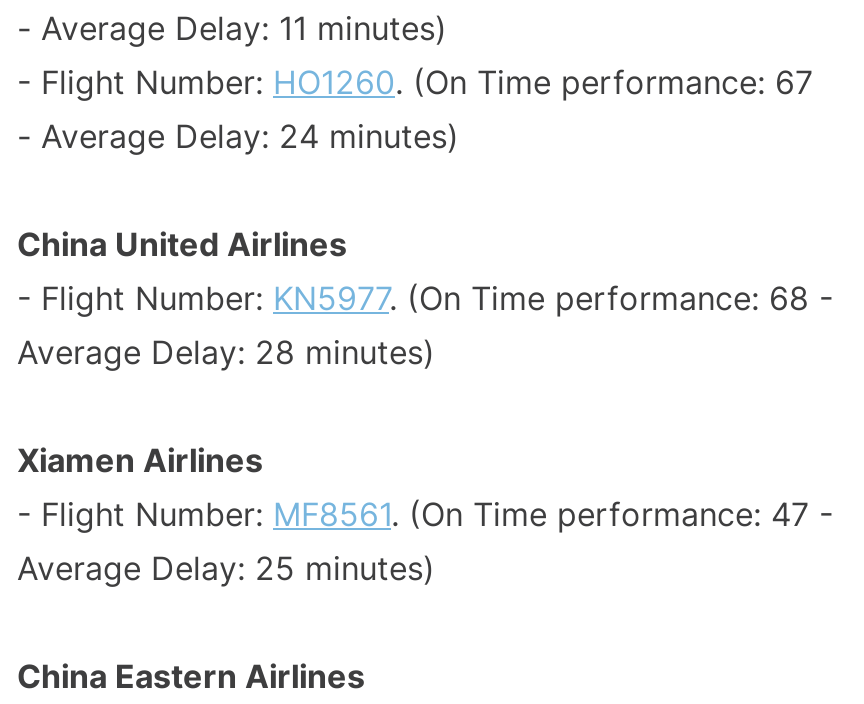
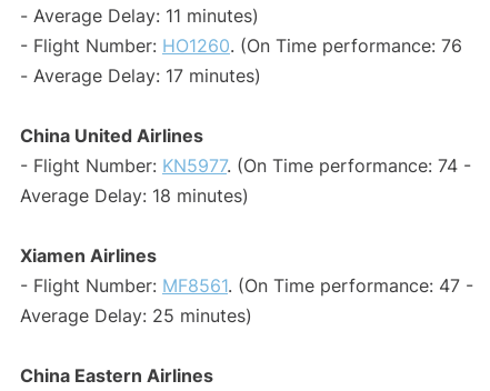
[17,63,813,103] - Flight Number: HO1260. (On Time performance: 67 -> [20,35,462,57] - Flight Number: HO1260. (On Time performance: 76
[17,117,459,157] - Average Delay: 24 minutes) -> [20,65,261,87] - Average Delay: 17 minutes)
[17,279,833,319] - Flight Number: KN5977. (On Time performance: 68 - -> [20,155,471,177] - Flight Number: KN5977. (On Time performance: 74 -
[17,333,435,373] Average Delay: 28 minutes) -> [20,185,249,207] Average Delay: 18 minutes)

